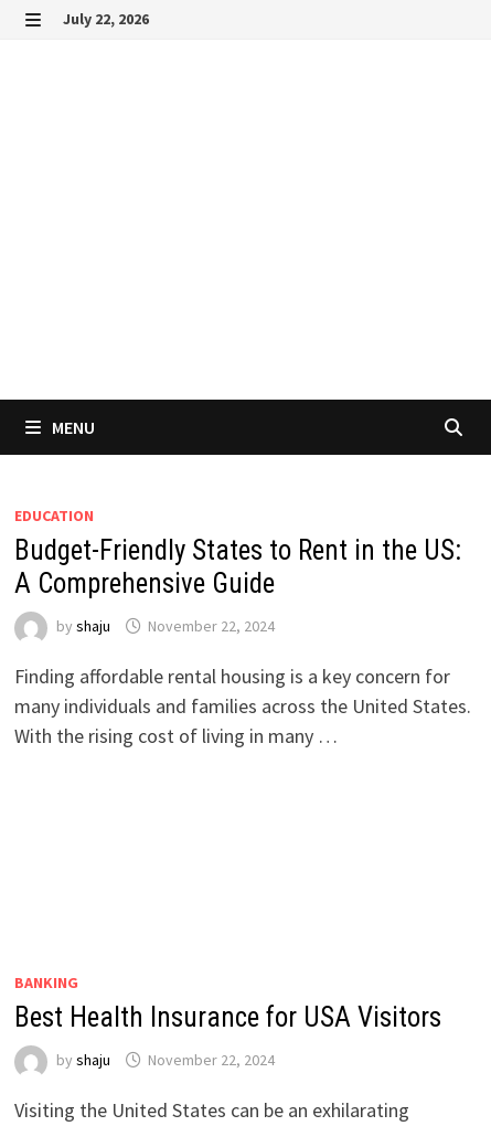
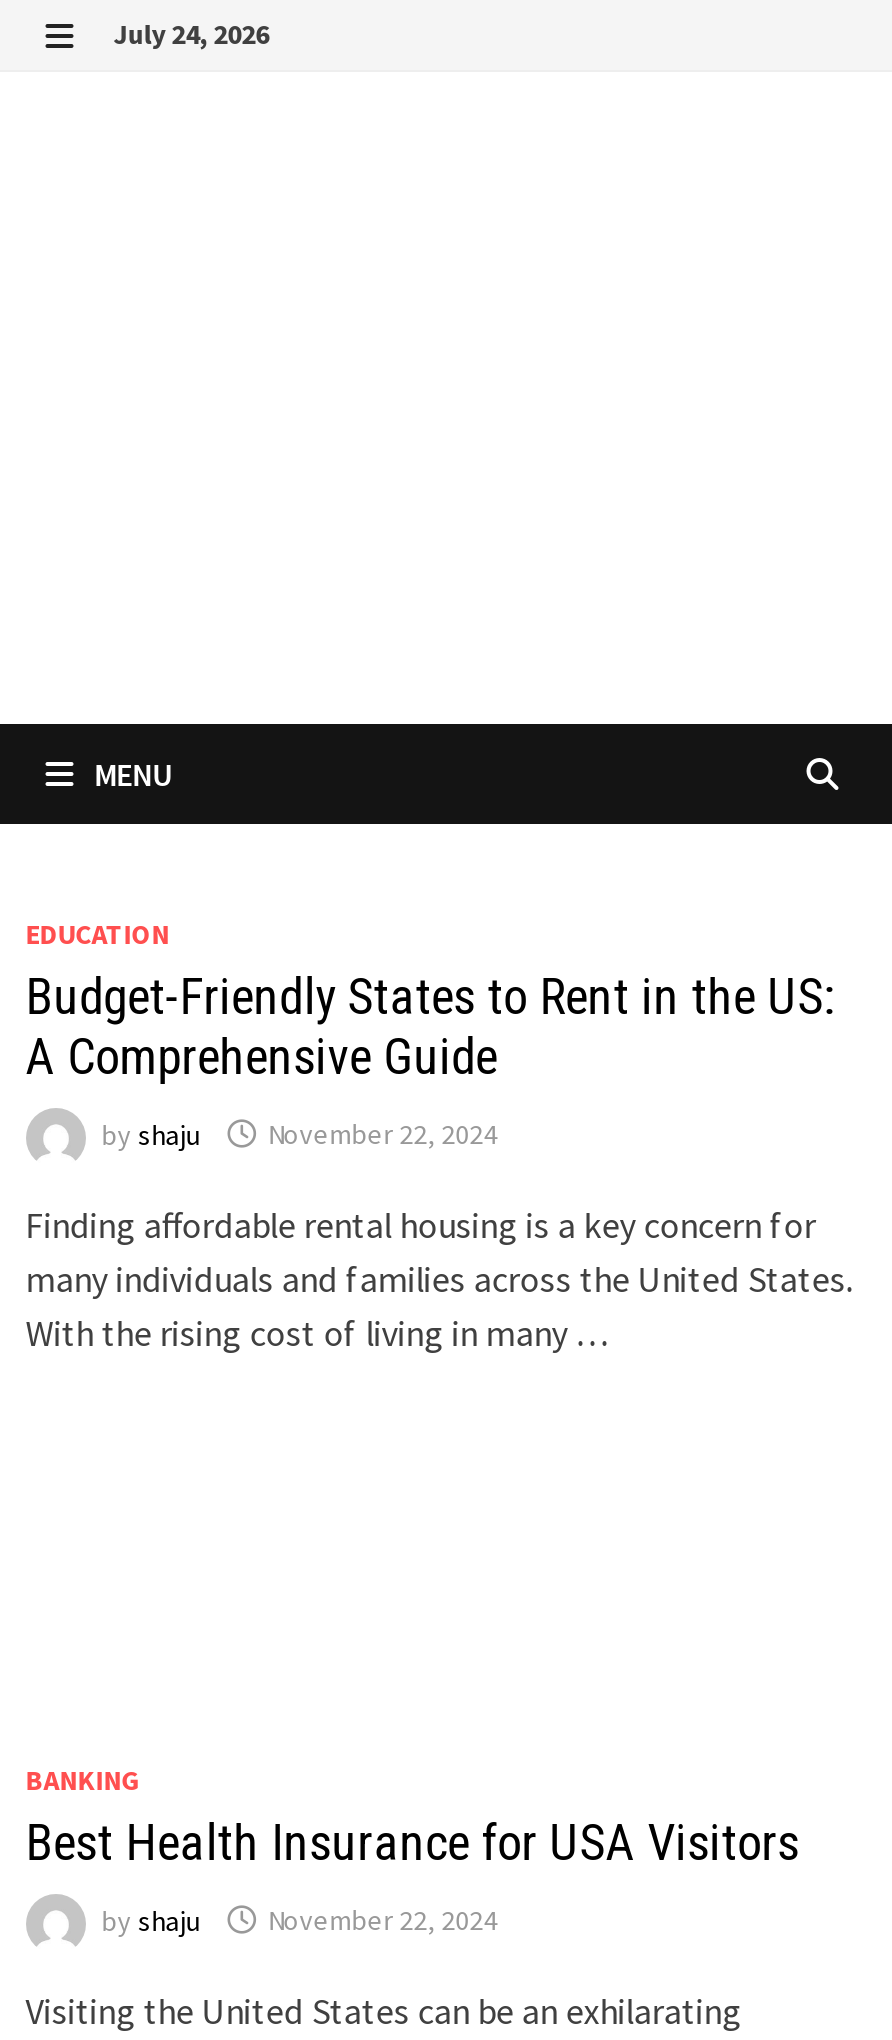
[63,9,149,29] July 22, 2026 -> [114,16,270,52] July 24, 2026

